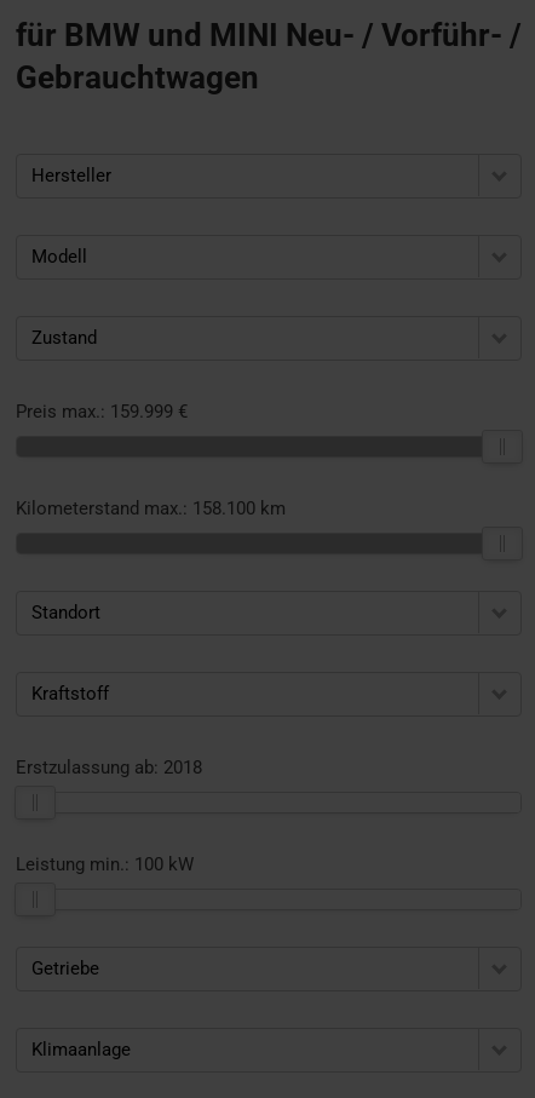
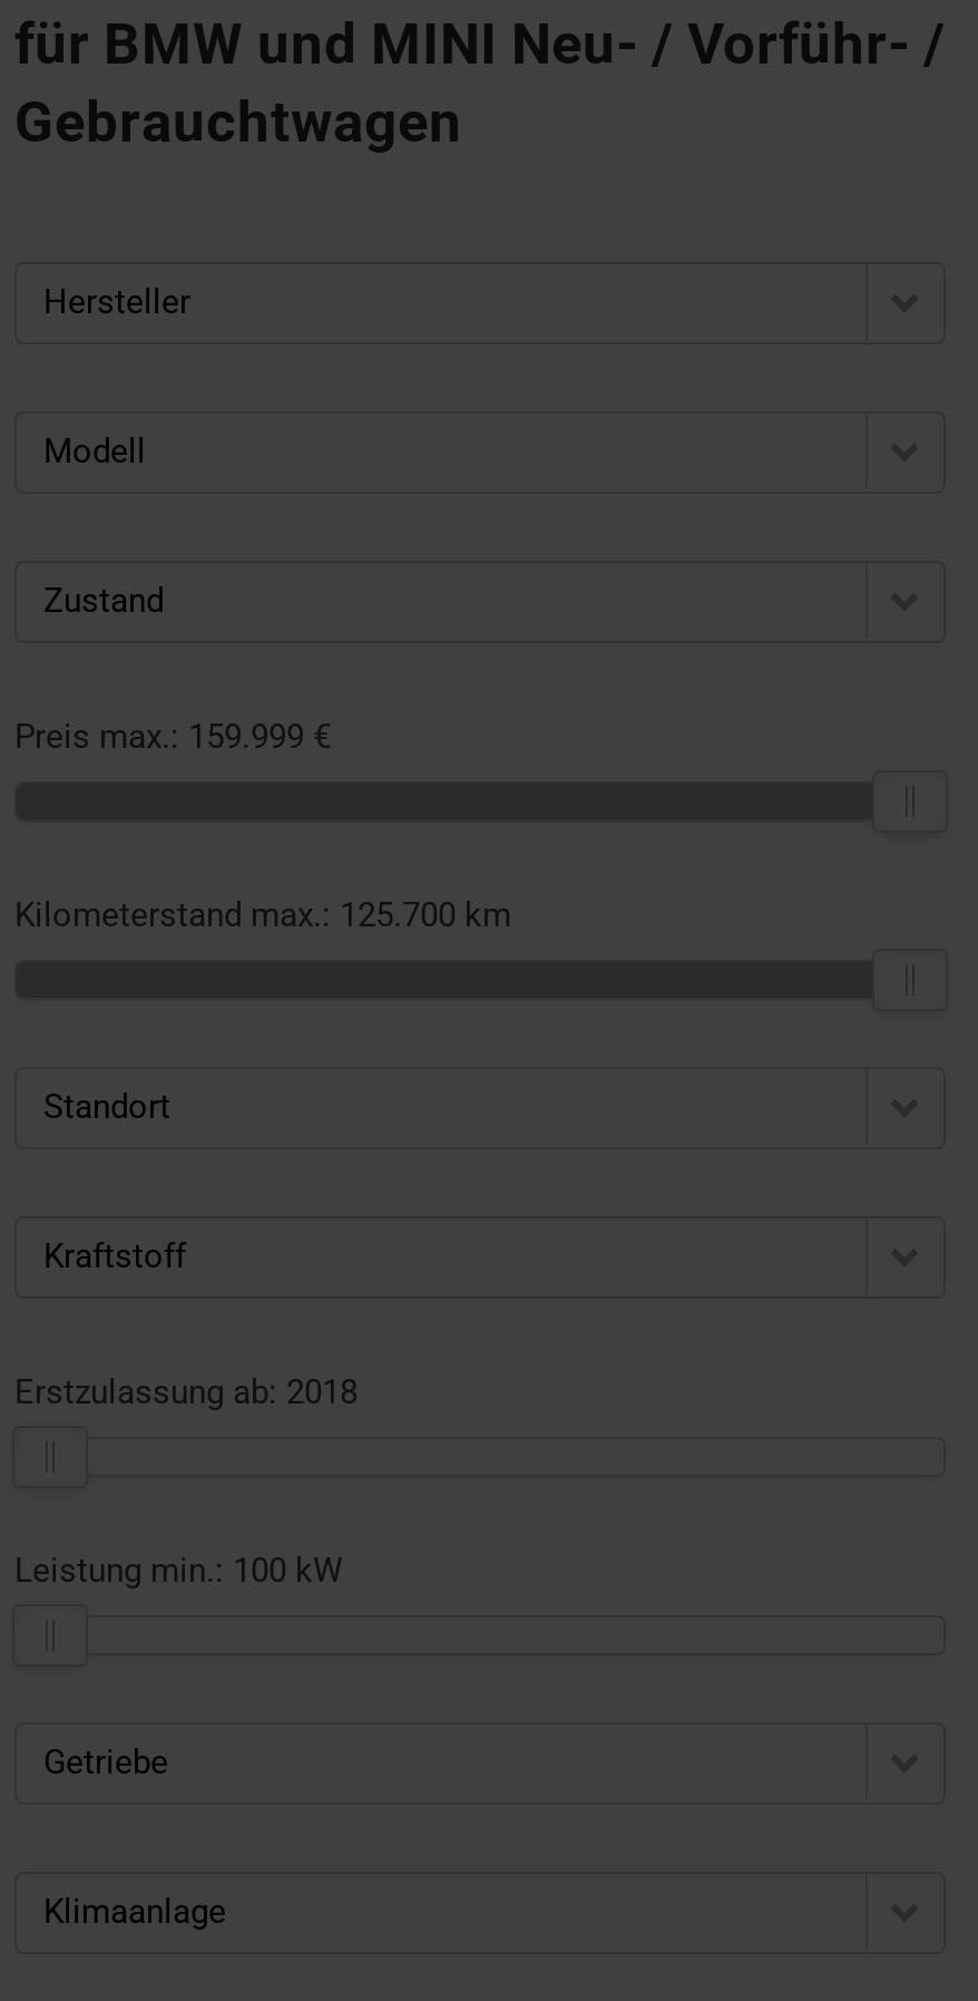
[16,498,286,519] Kilometerstand max.: 158.100 km -> [14,895,511,935] Kilometerstand max.: 125.700 km

